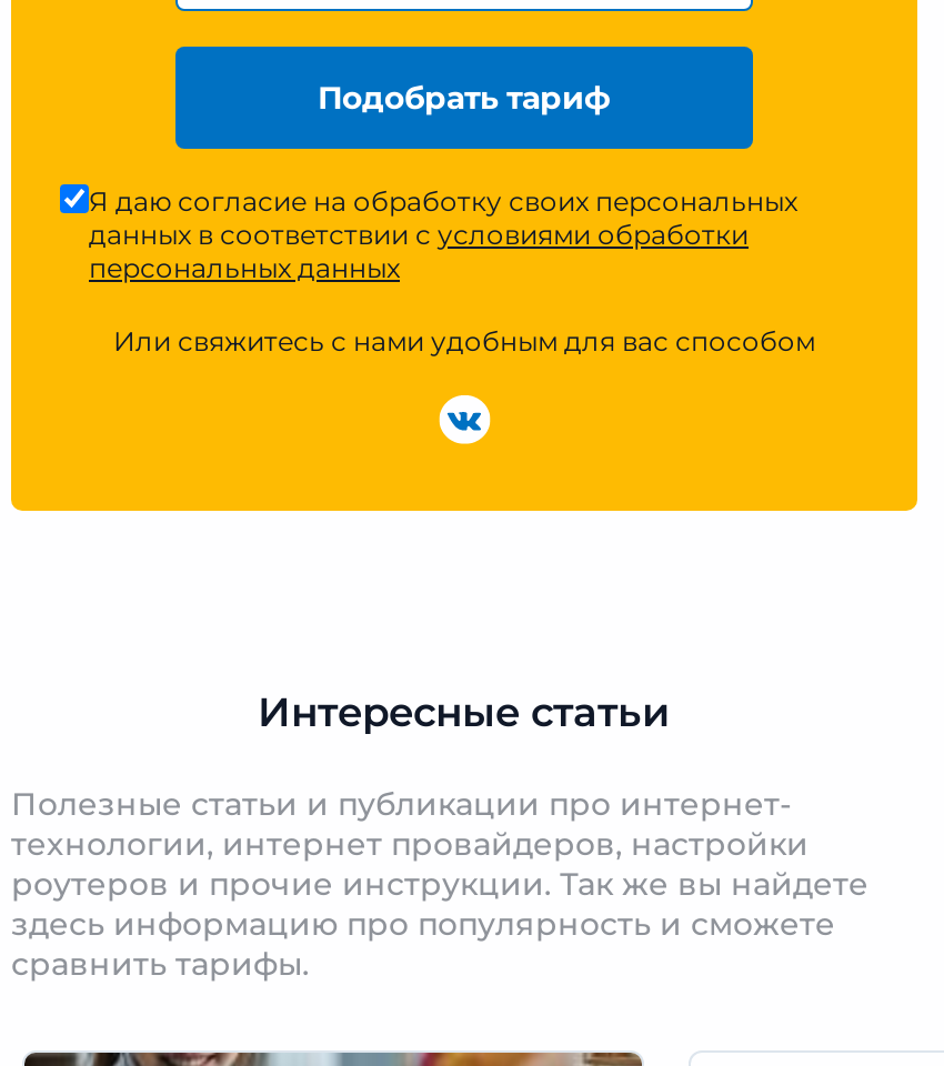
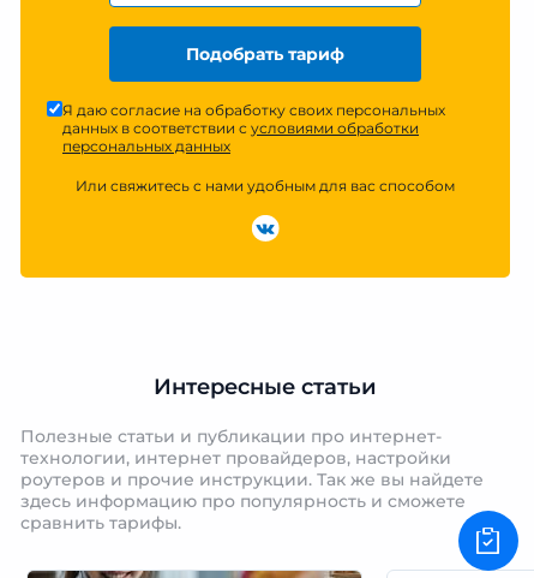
none -> [457,510,520,572] [image]

